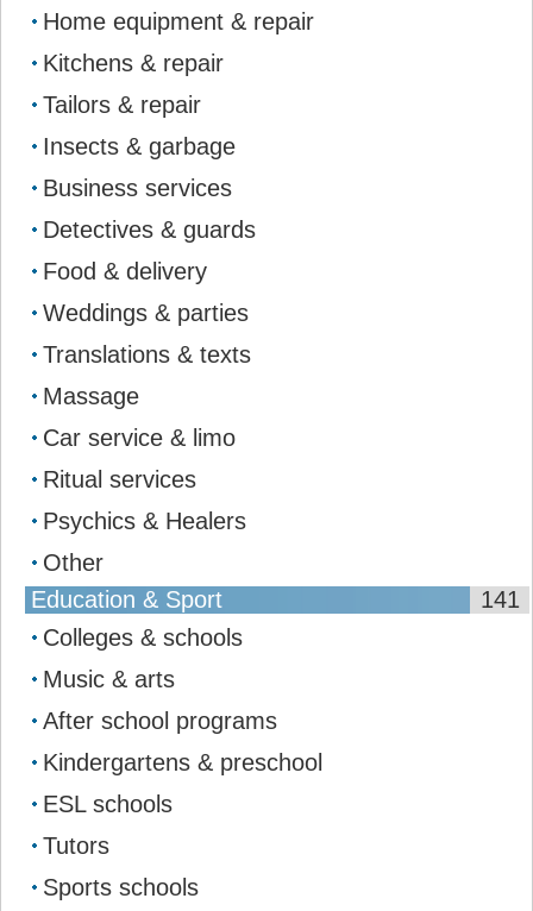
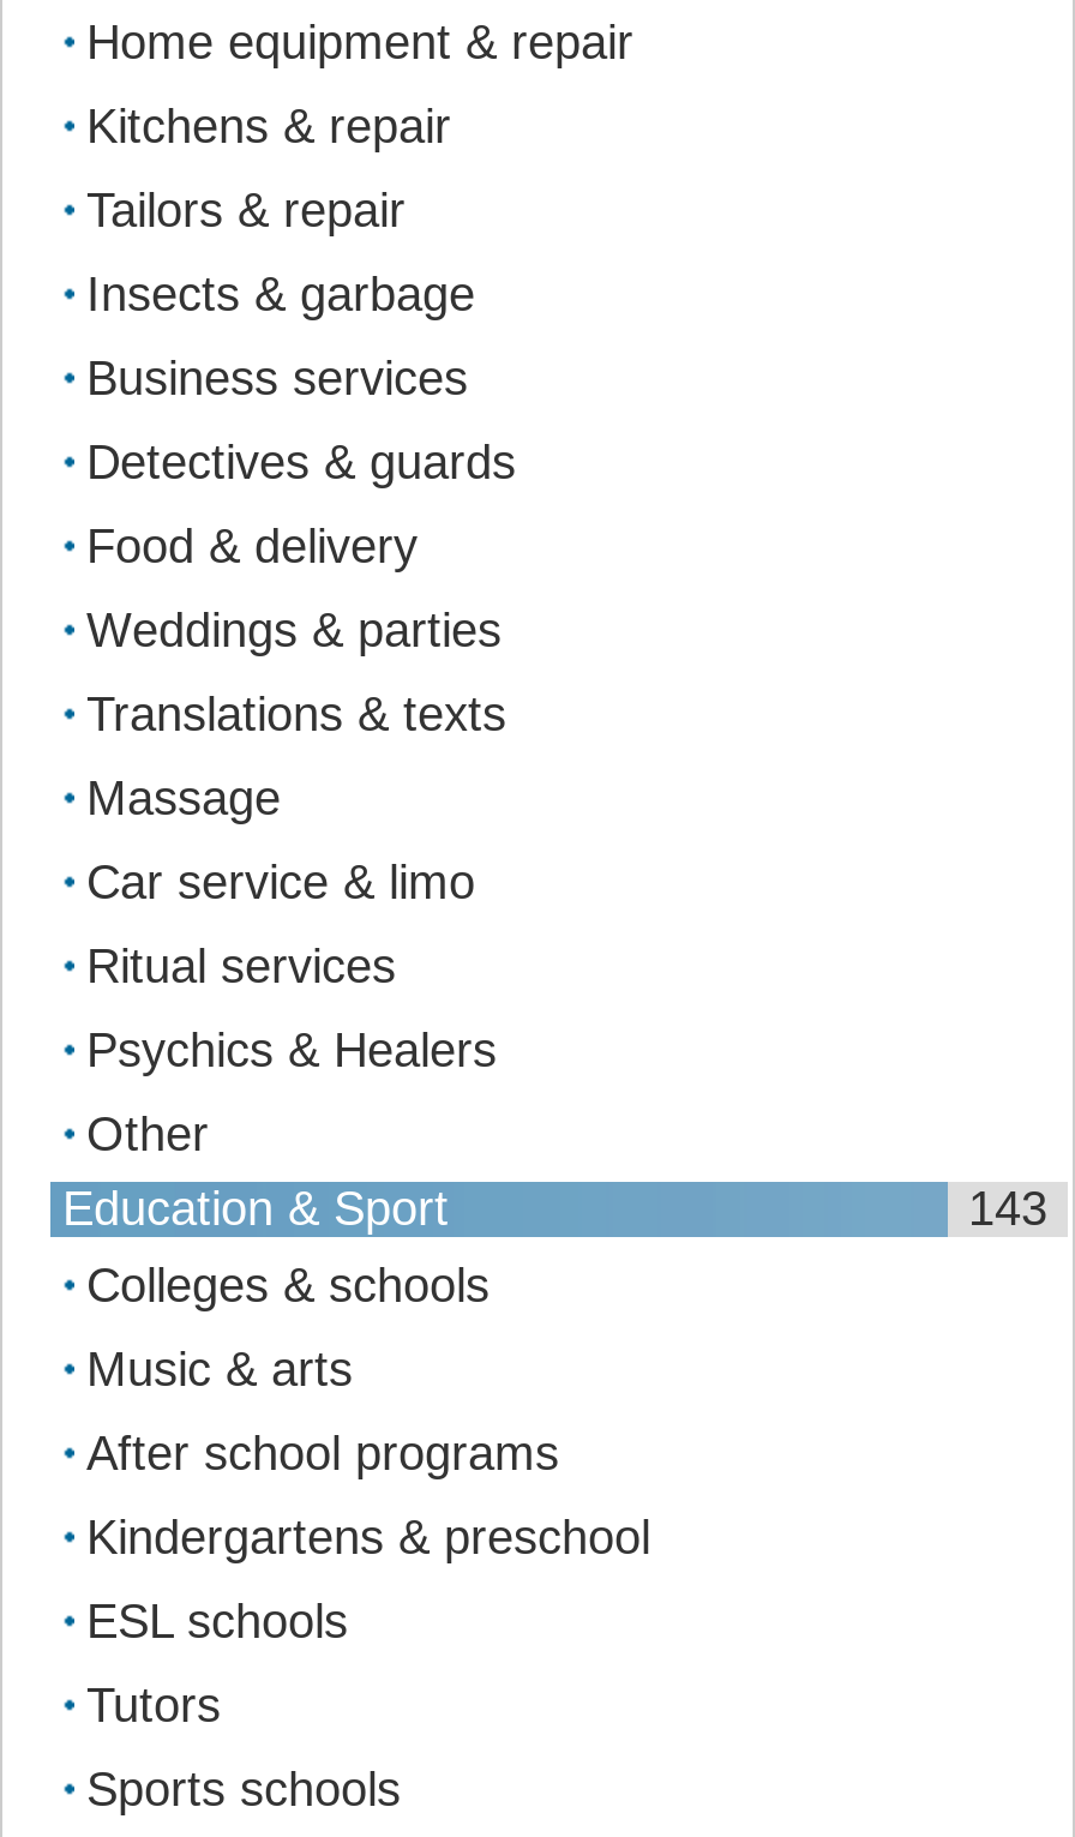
[480,586,519,612] 141 -> [968,1182,1047,1235] 143

